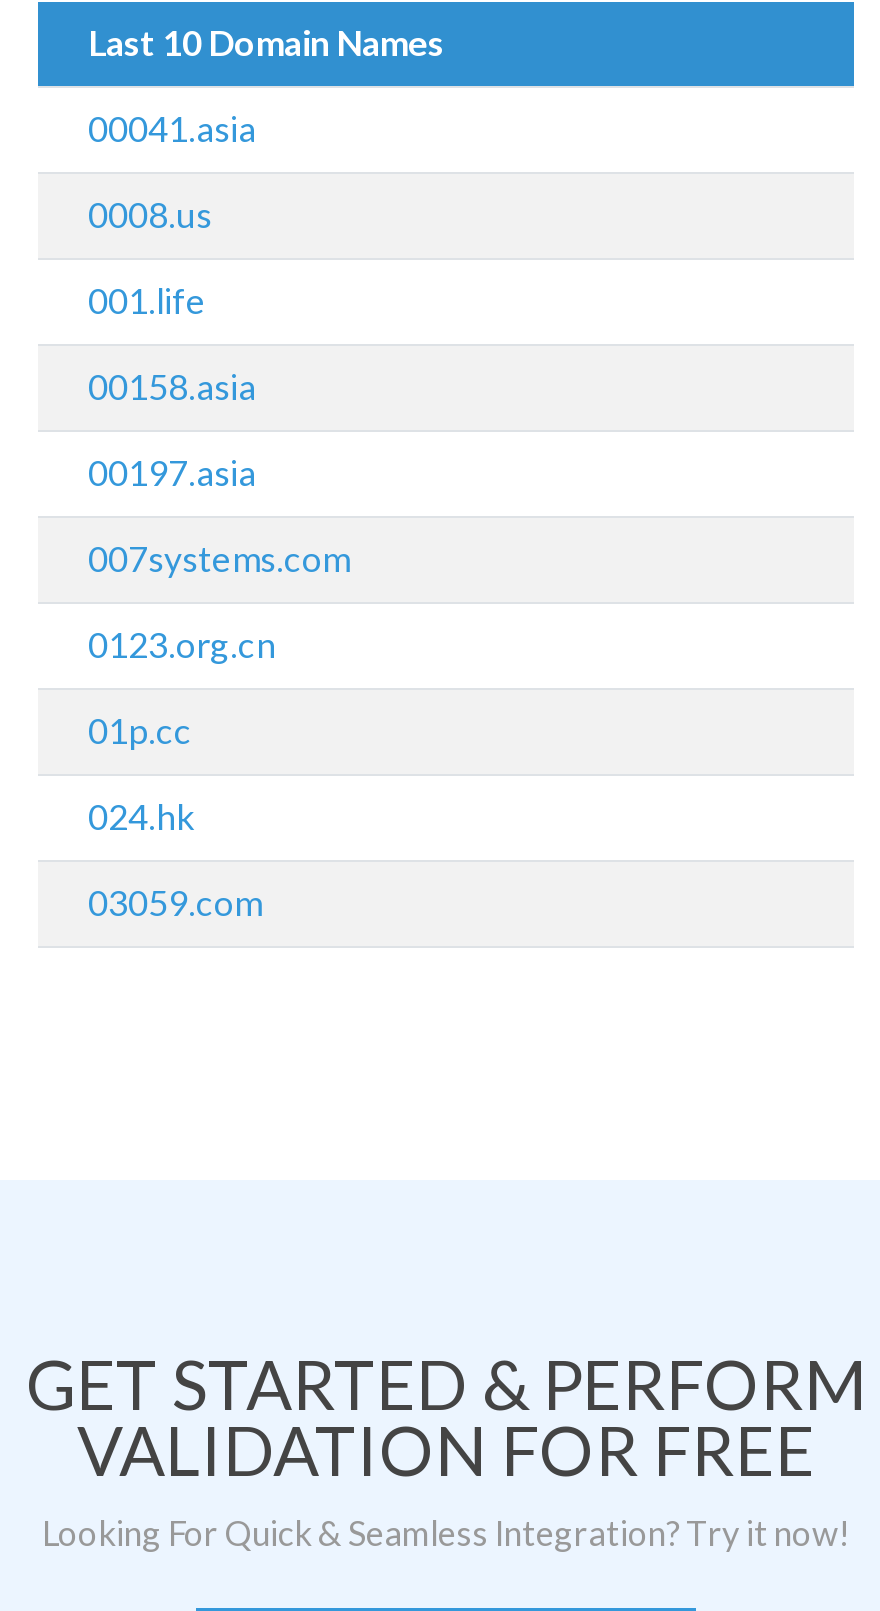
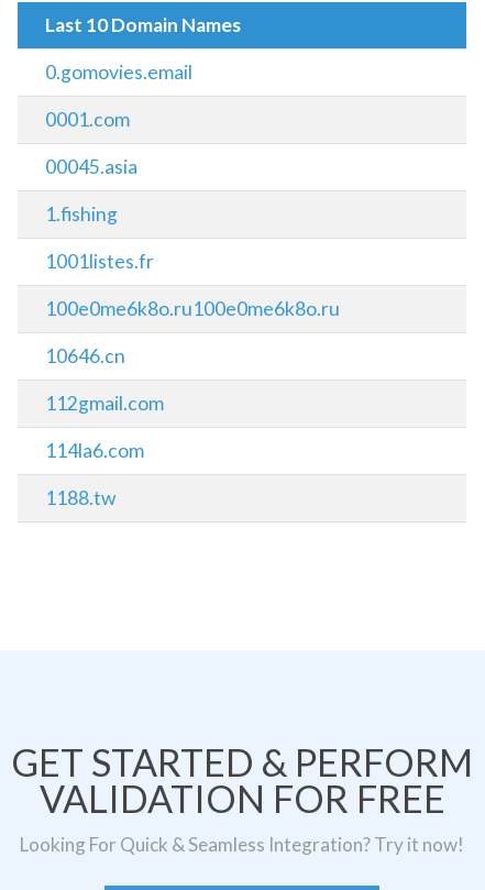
[88,108,256,150] 00041.asia -> [45,61,192,84] 0.gomovies.email
[88,194,212,236] 0008.us -> [45,108,130,131] 0001.com
[88,280,206,322] 001.life -> [45,155,137,178] 00045.asia
[88,366,256,408] 00158.asia -> [45,202,118,226] 1.fishing
[88,452,256,494] 00197.asia -> [45,250,154,273] 1001listes.fr
[88,538,350,580] 007systems.com -> [45,297,340,320] 100e0me6k8o.ru100e0me6k8o.ru
[88,624,276,666] 0123.org.cn -> [45,344,125,367] 10646.cn
[88,710,192,752] 01p.cc -> [45,392,164,415] 112gmail.com
[88,796,194,838] 024.hk -> [45,439,144,462] 114la6.com
[88,882,262,924] 03059.com -> [45,486,115,509] 1188.tw

